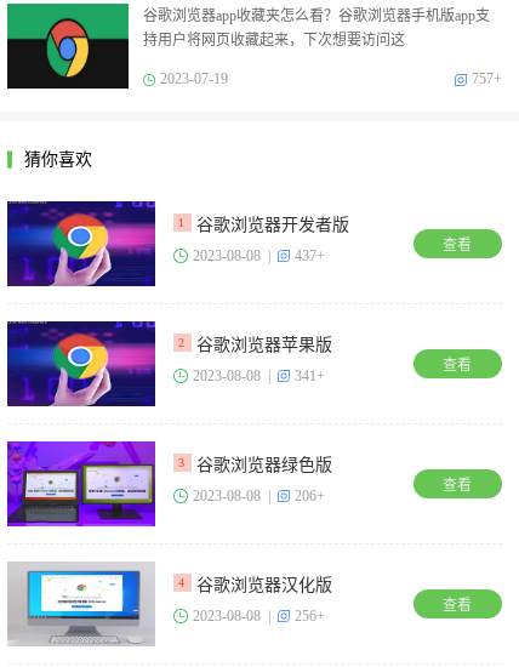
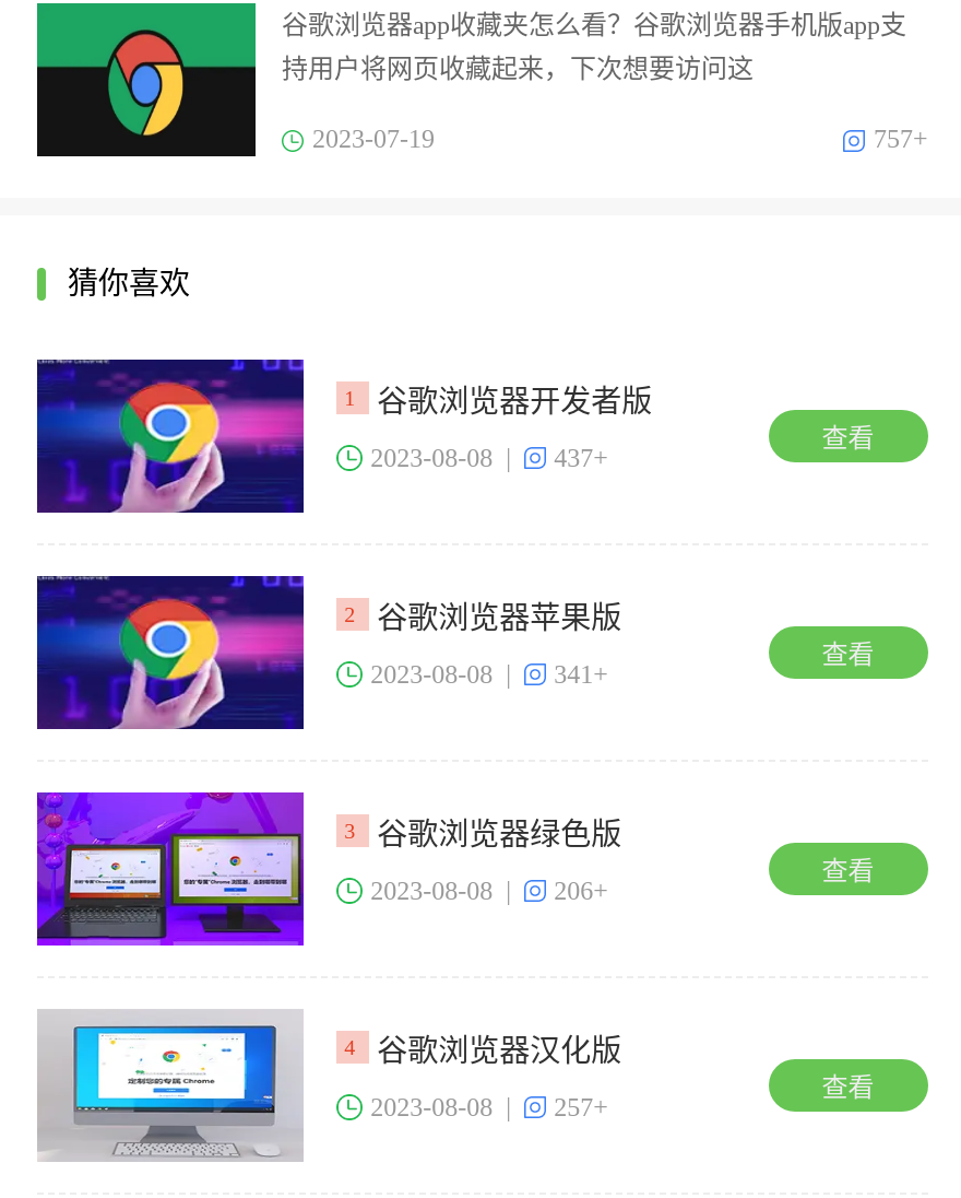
[294,607,325,624] 256+ -> [554,1091,609,1121] 257+

